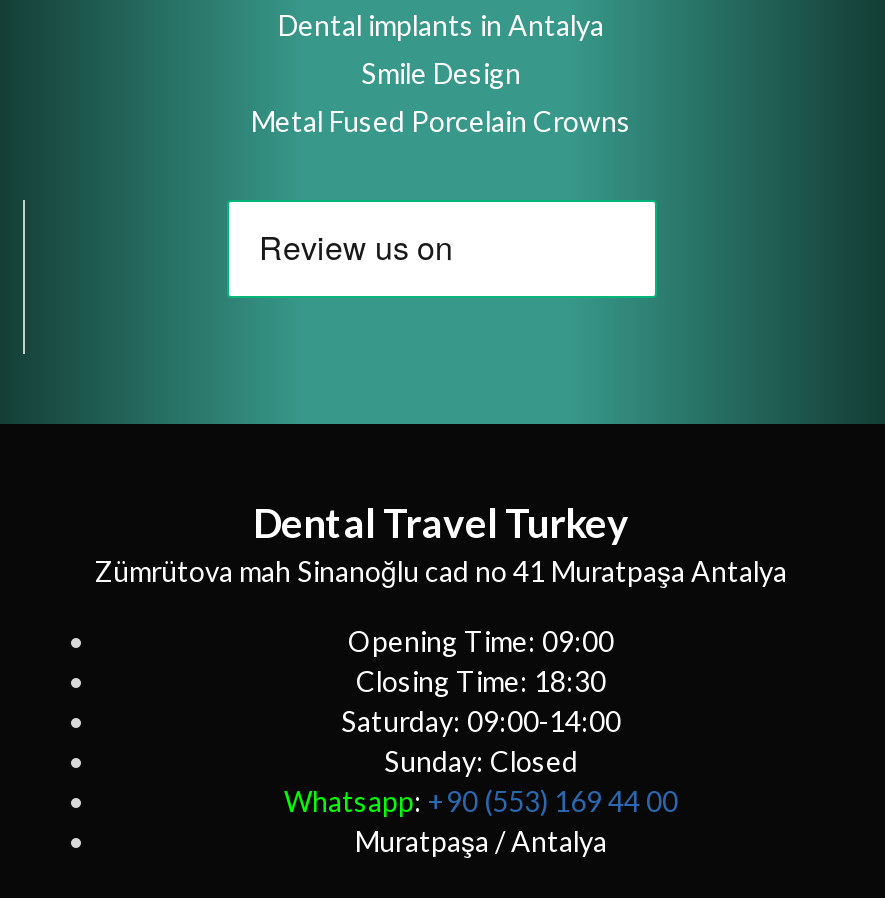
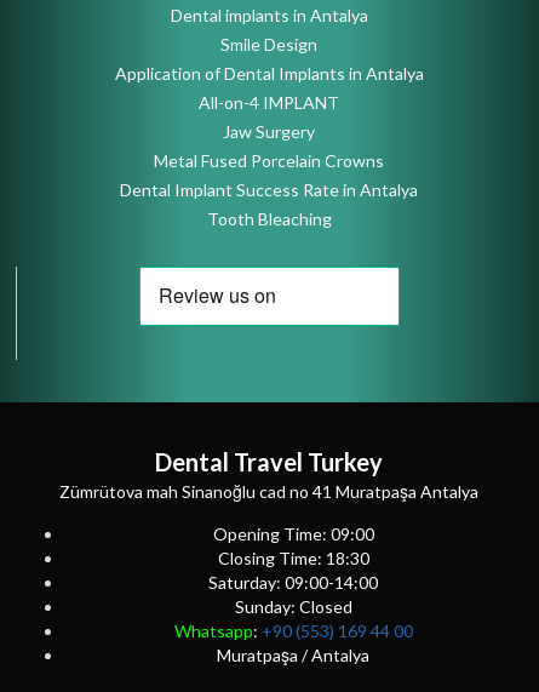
none -> [114,64,423,142] Application of Dental Implants in Antalya | All-on-4 IMPLANT | Jaw Surgery
none -> [120,180,418,230] Dental Implant Success Rate in Antalya | Tooth Bleaching

